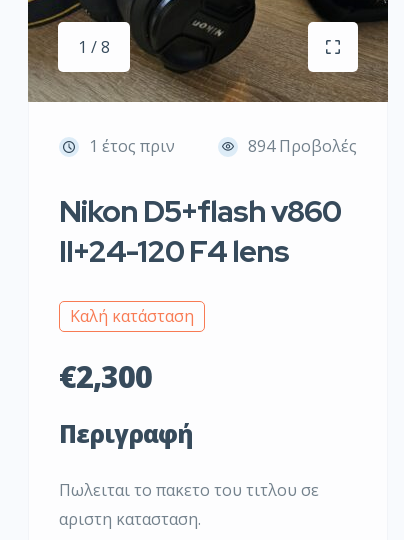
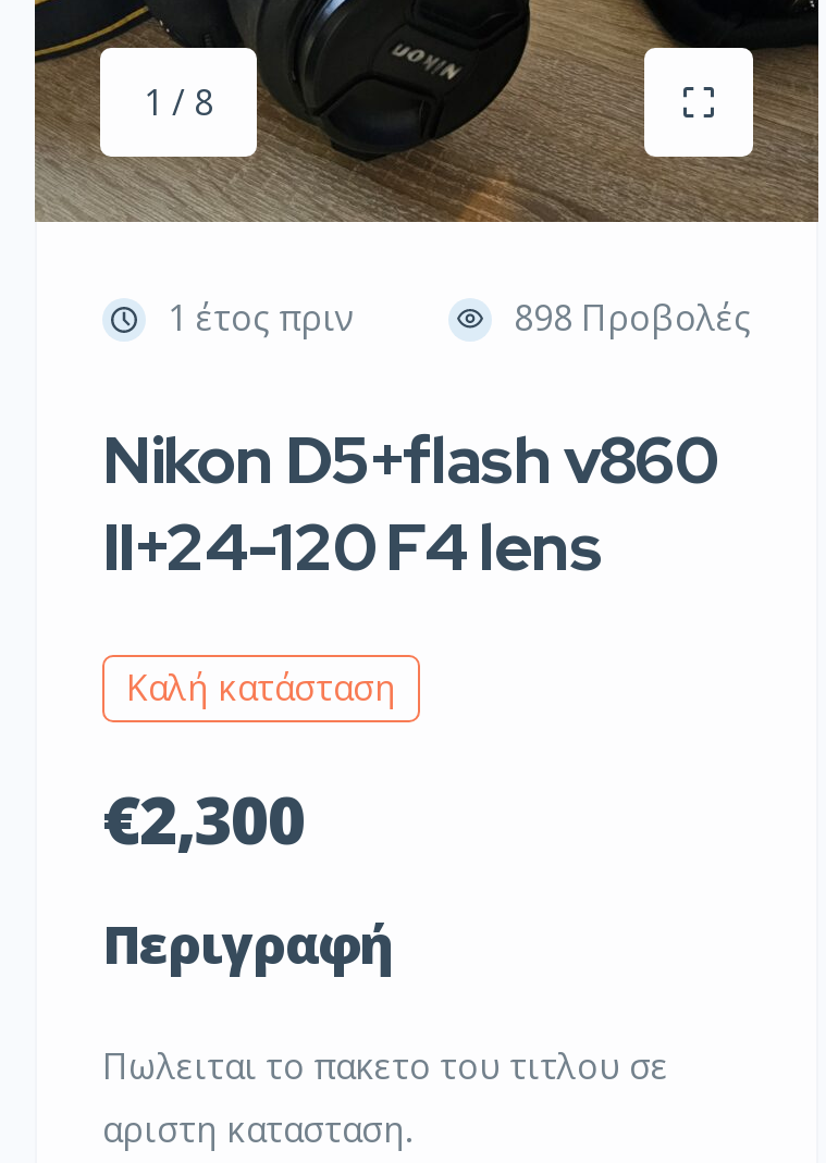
[248,135,357,157] 894 Προβολές -> [514,294,751,342] 898 Προβολές

